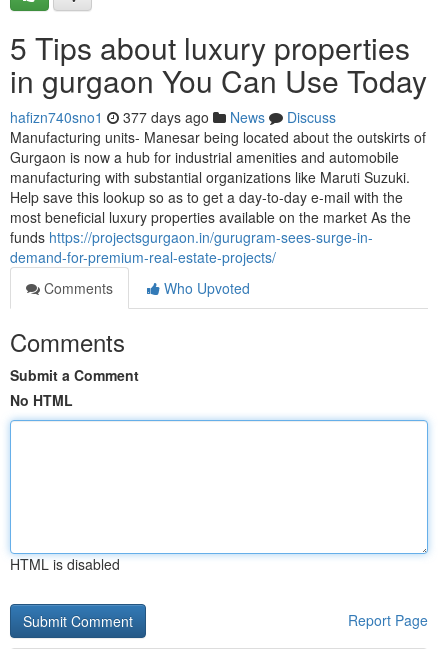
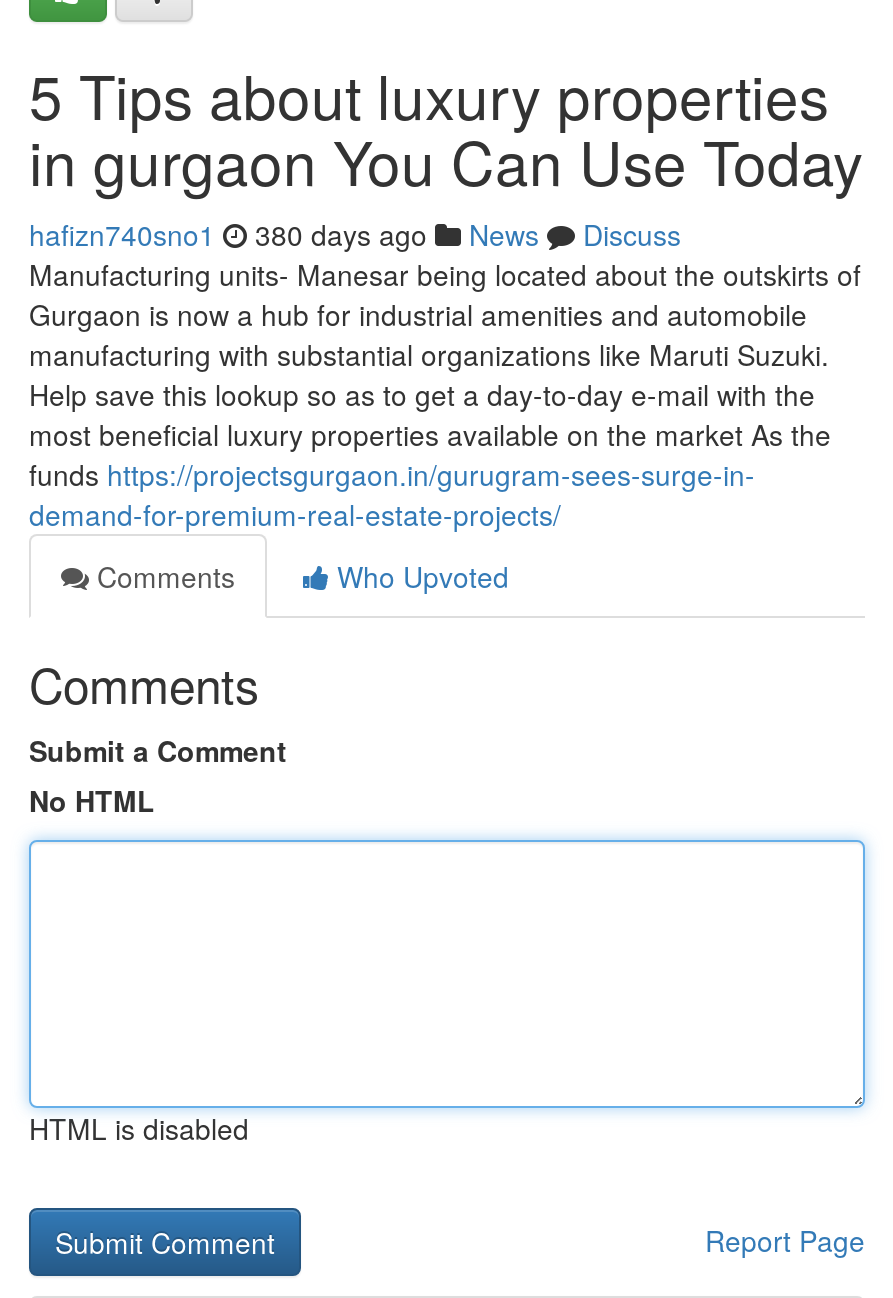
[10,107,336,127] hafizn740sno1 377 days ago News Discuss -> [29,214,681,254] hafizn740sno1 380 days ago News Discuss

